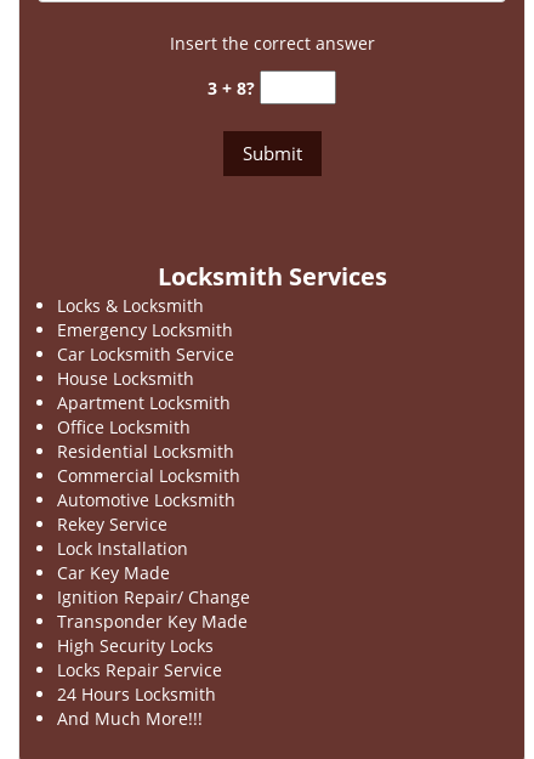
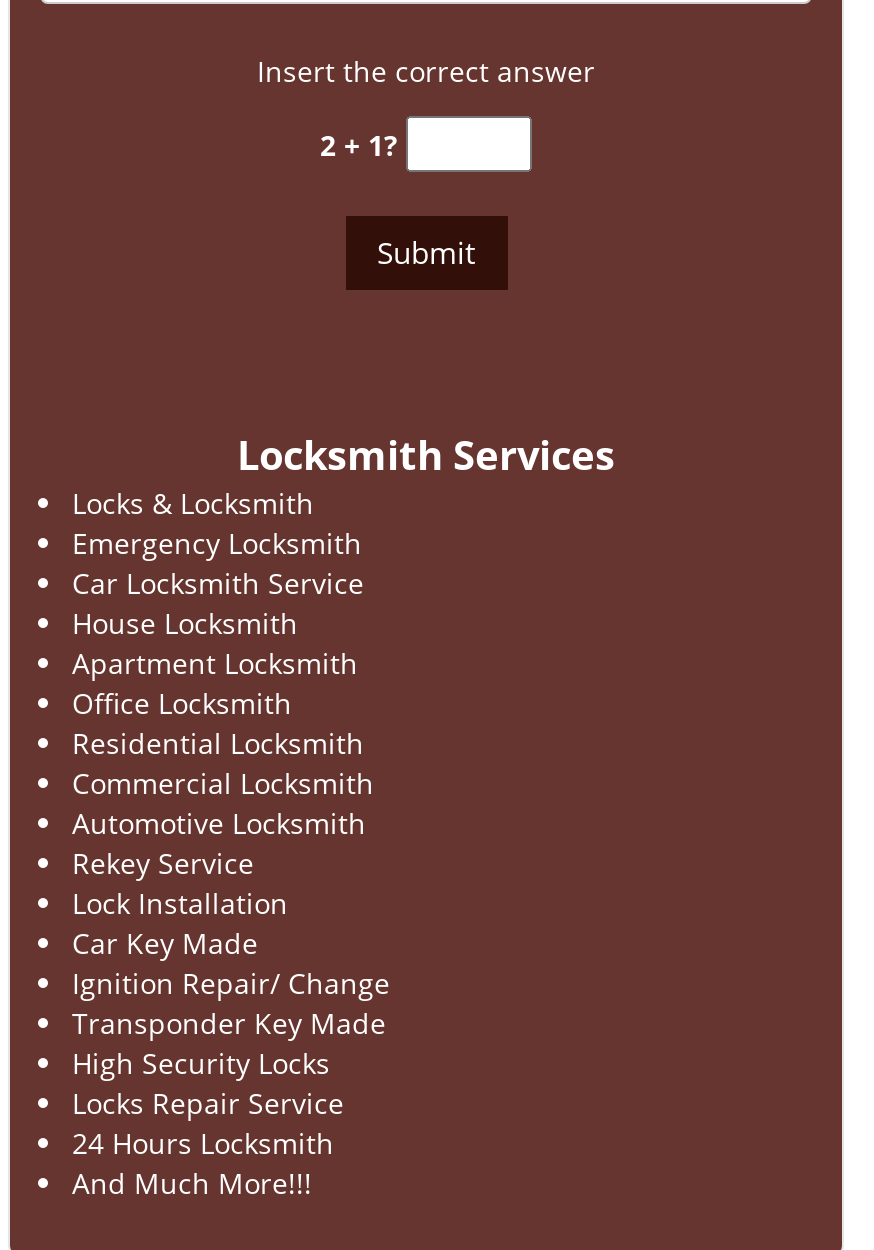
[208,77,255,100] 3 + 8? -> [320,126,398,164] 2 + 1?

